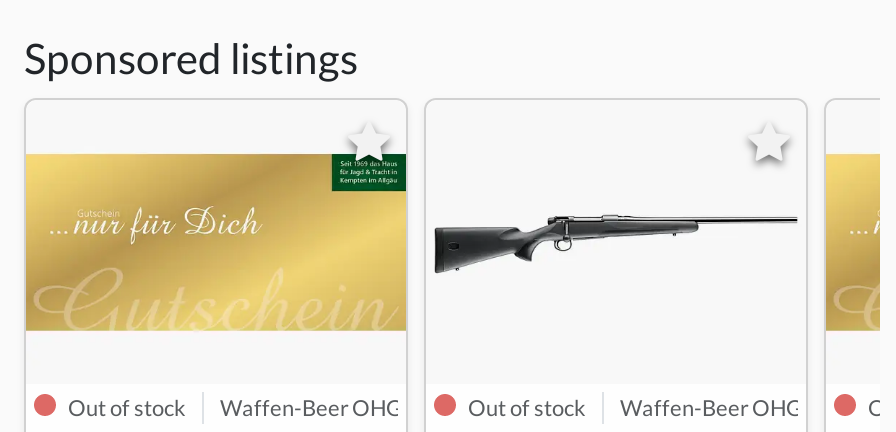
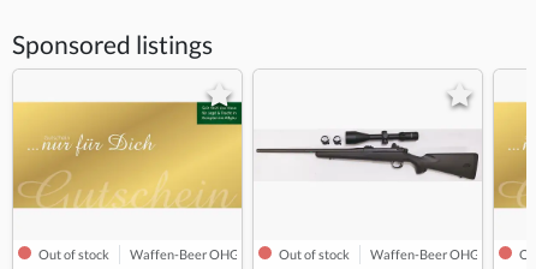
[432,202,802,284] [image] -> [255,130,480,181] [image]

